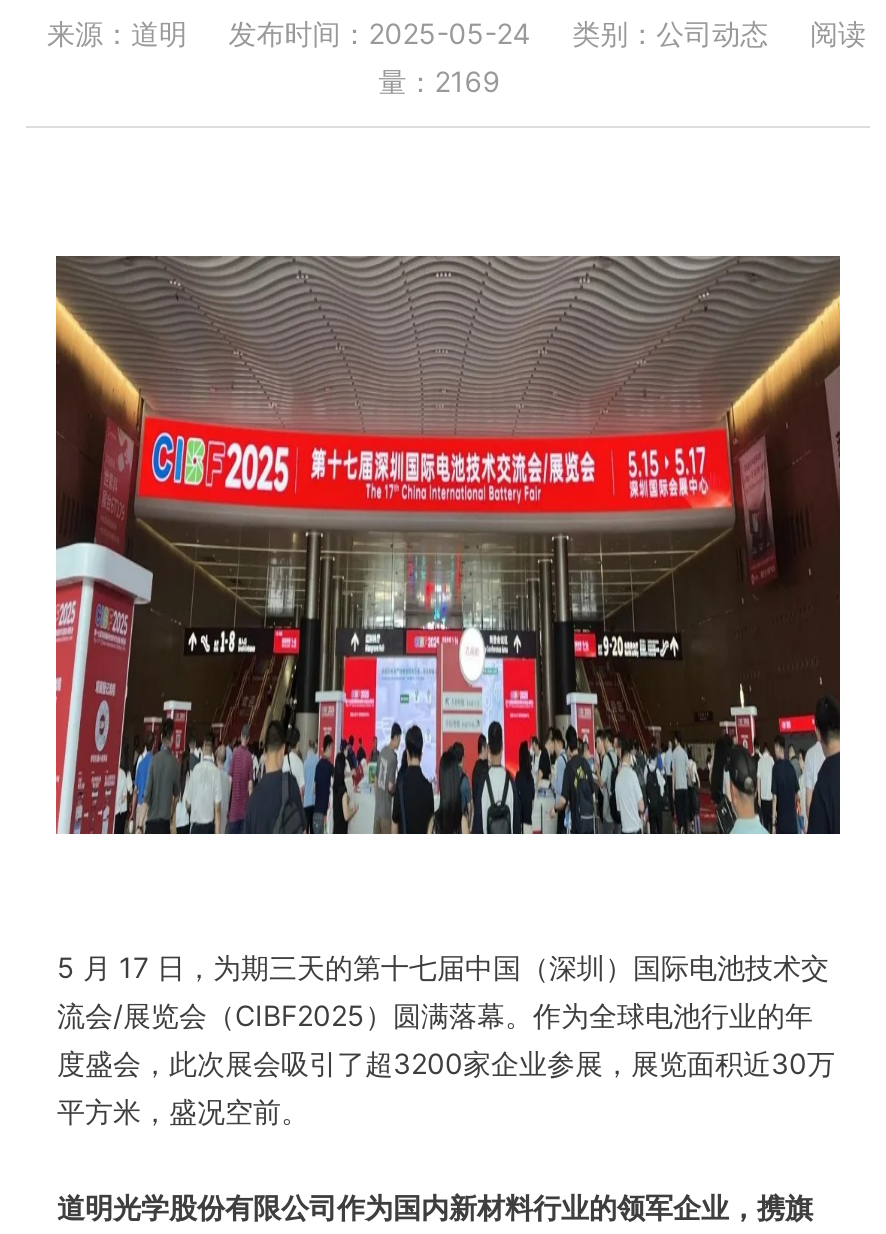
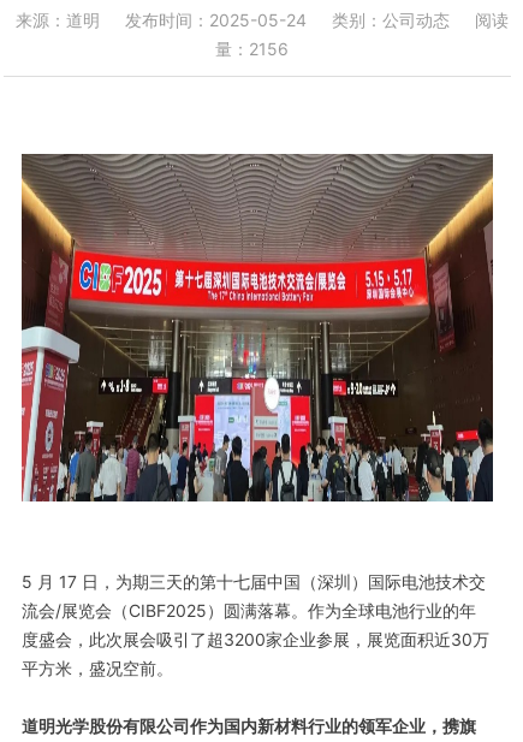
[379,64,501,98] 量：2169 -> [216,38,289,59] 量：2156

